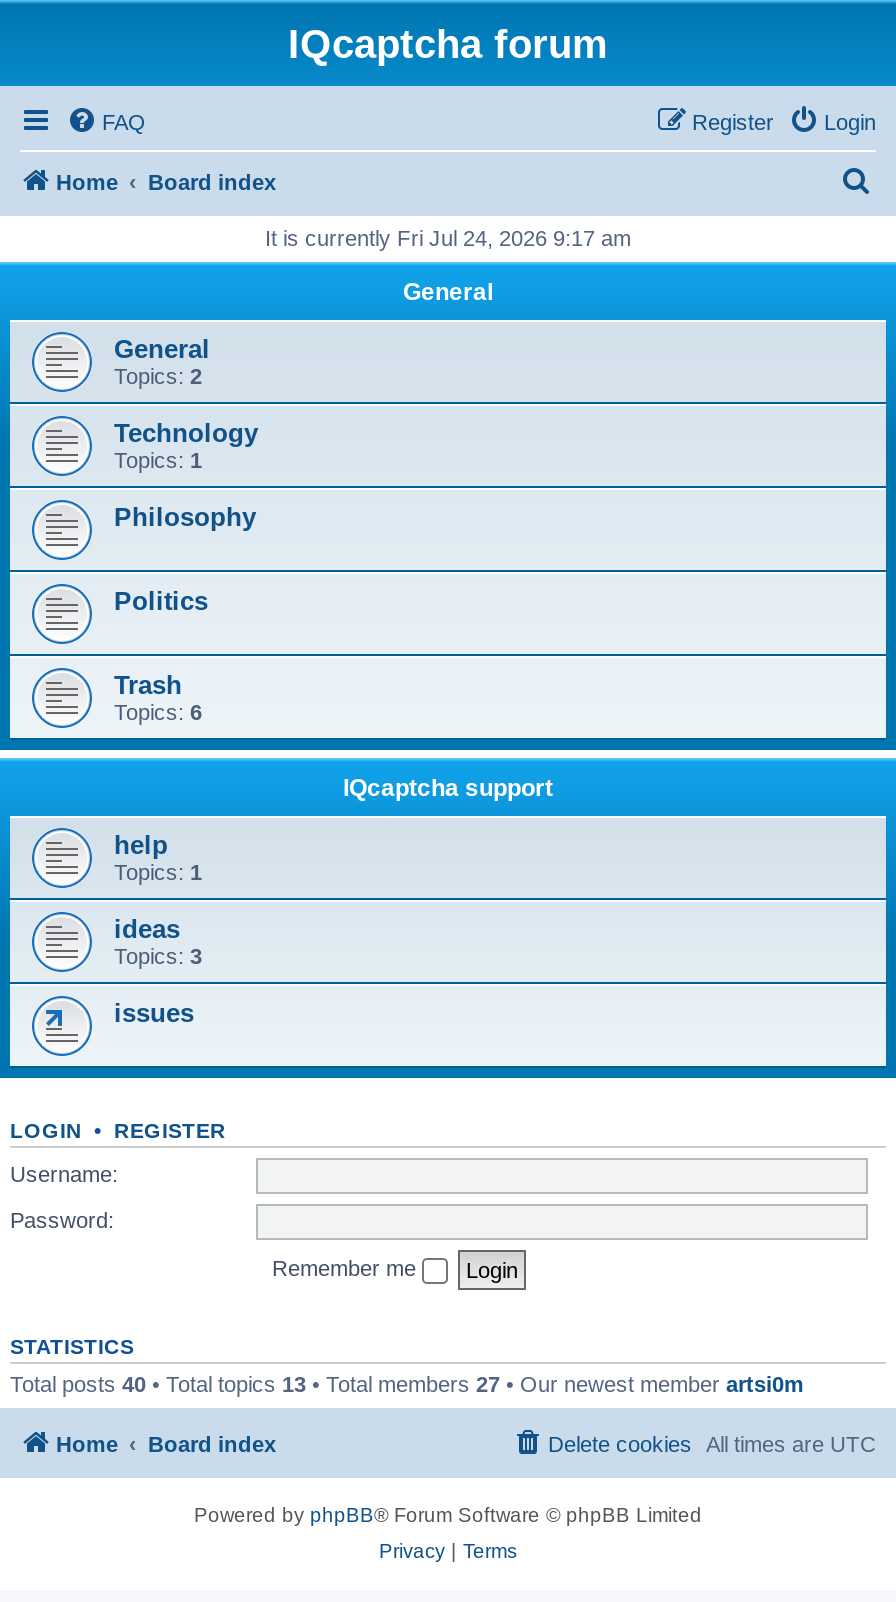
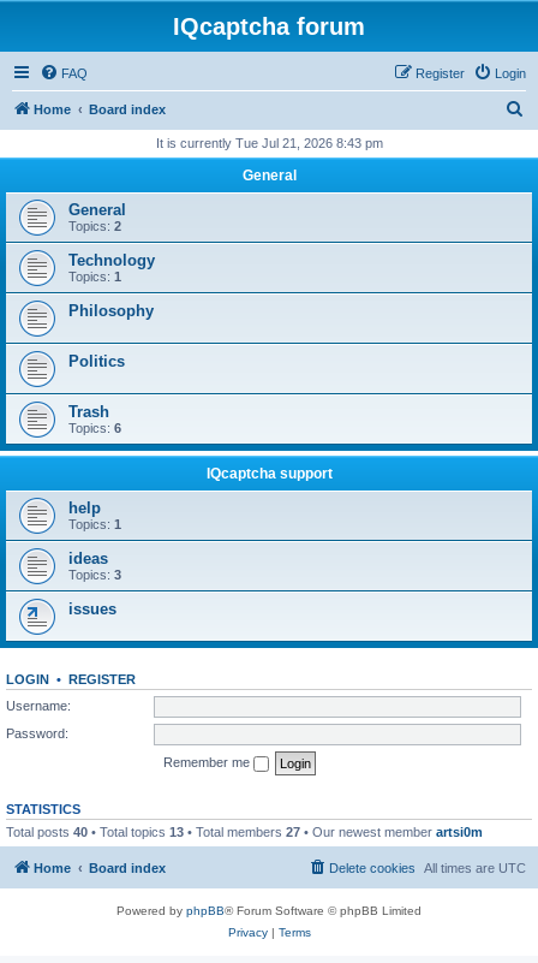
[265,226,631,250] It is currently Fri Jul 24, 2026 9:17 am -> [156,136,382,150] It is currently Tue Jul 21, 2026 8:43 pm

